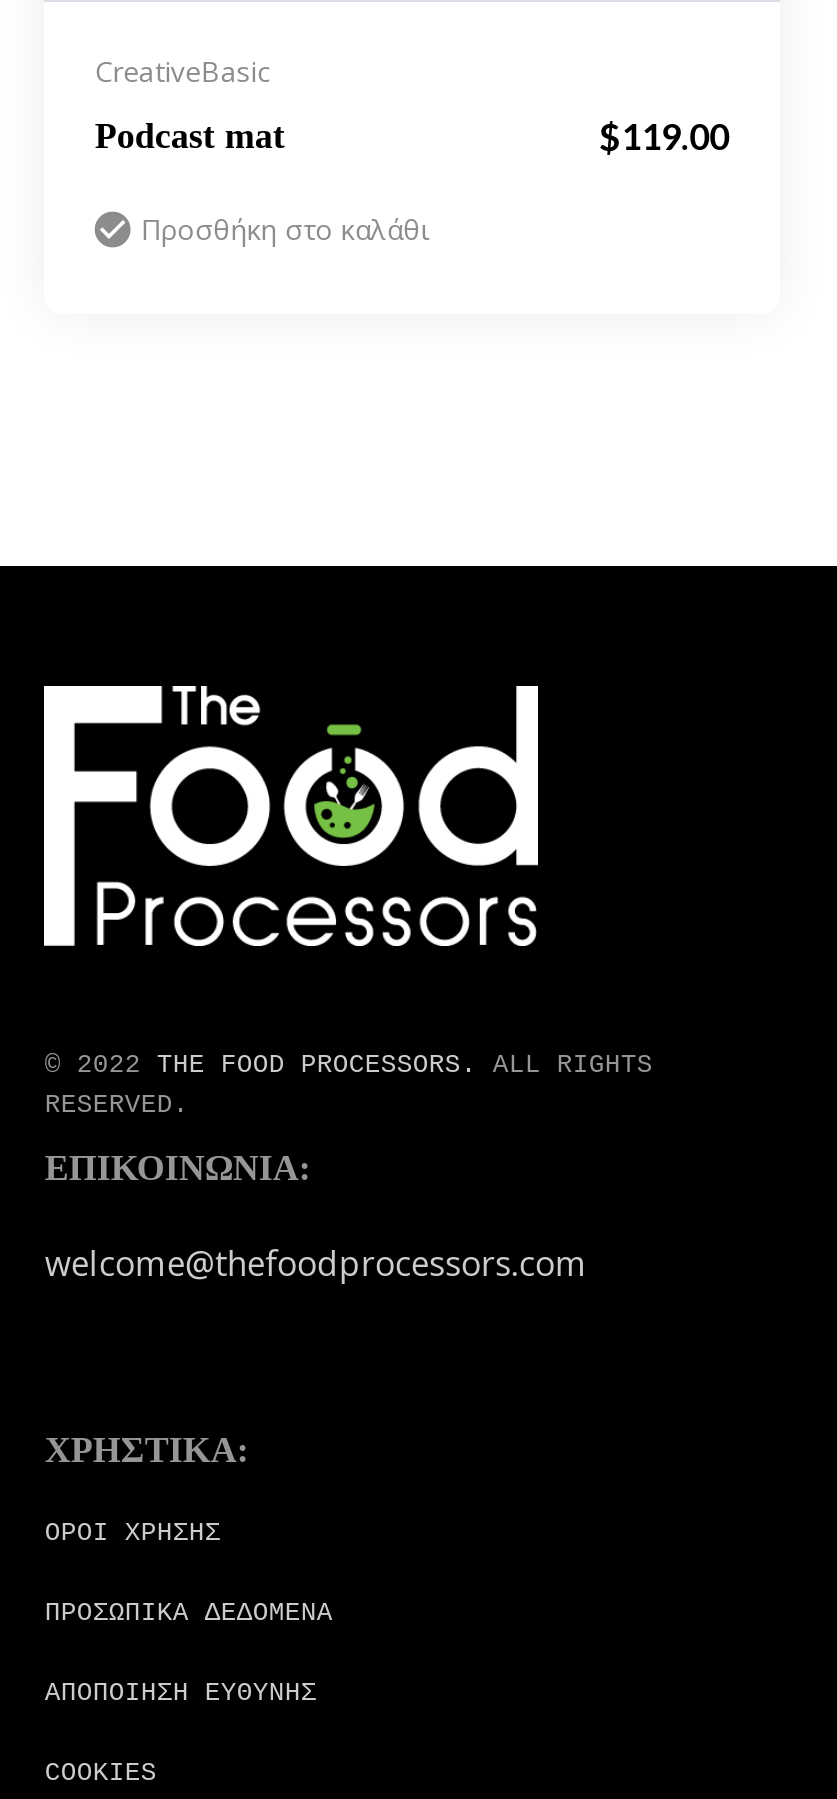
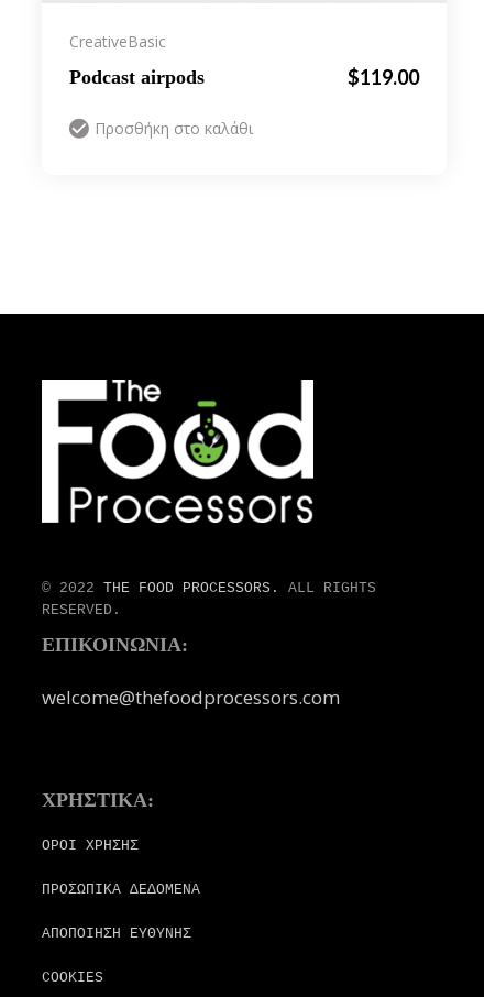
[95,116,285,156] Podcast mat -> [70,66,205,88] Podcast airpods

